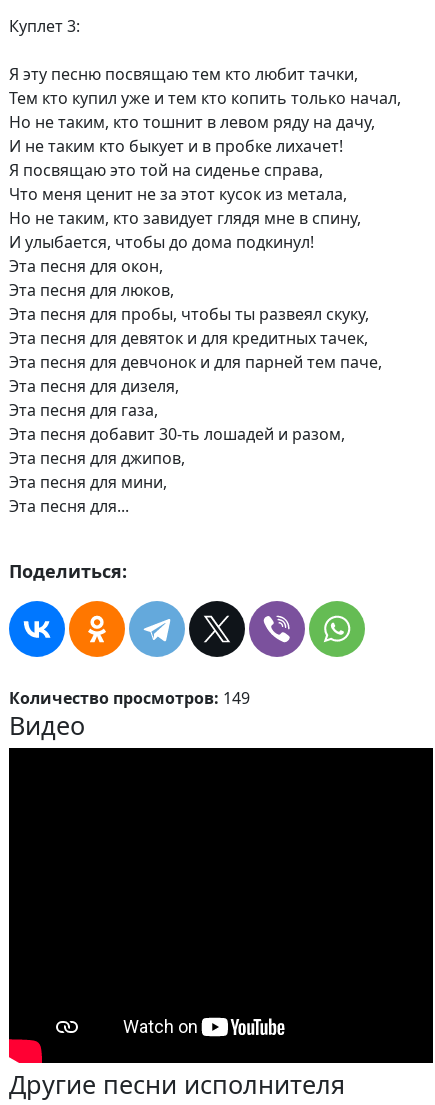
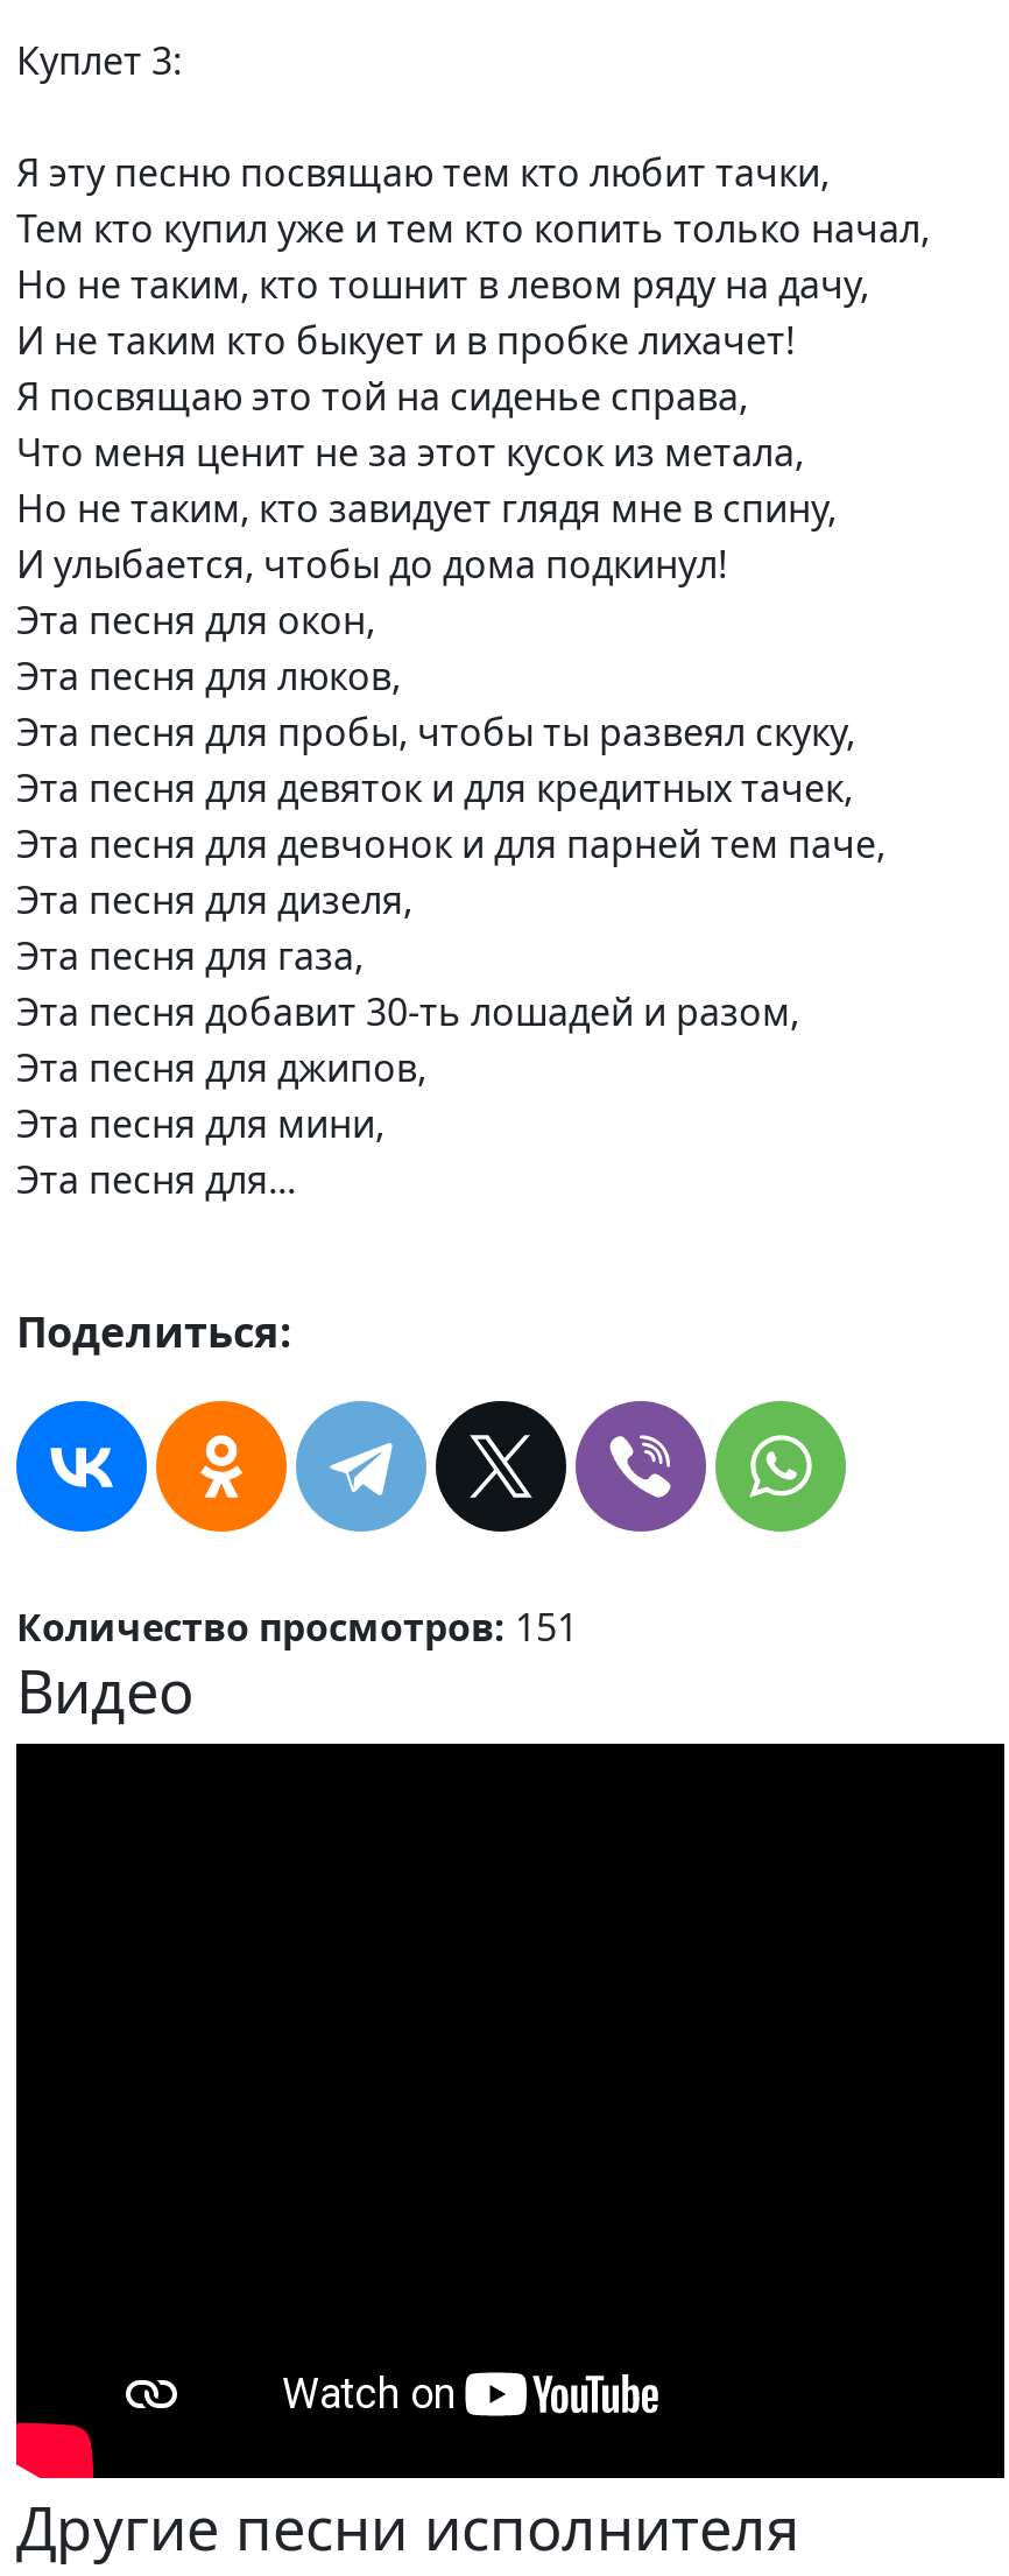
[9,687,250,709] Количество просмотров: 149 -> [16,1602,578,1653] Количество просмотров: 151

